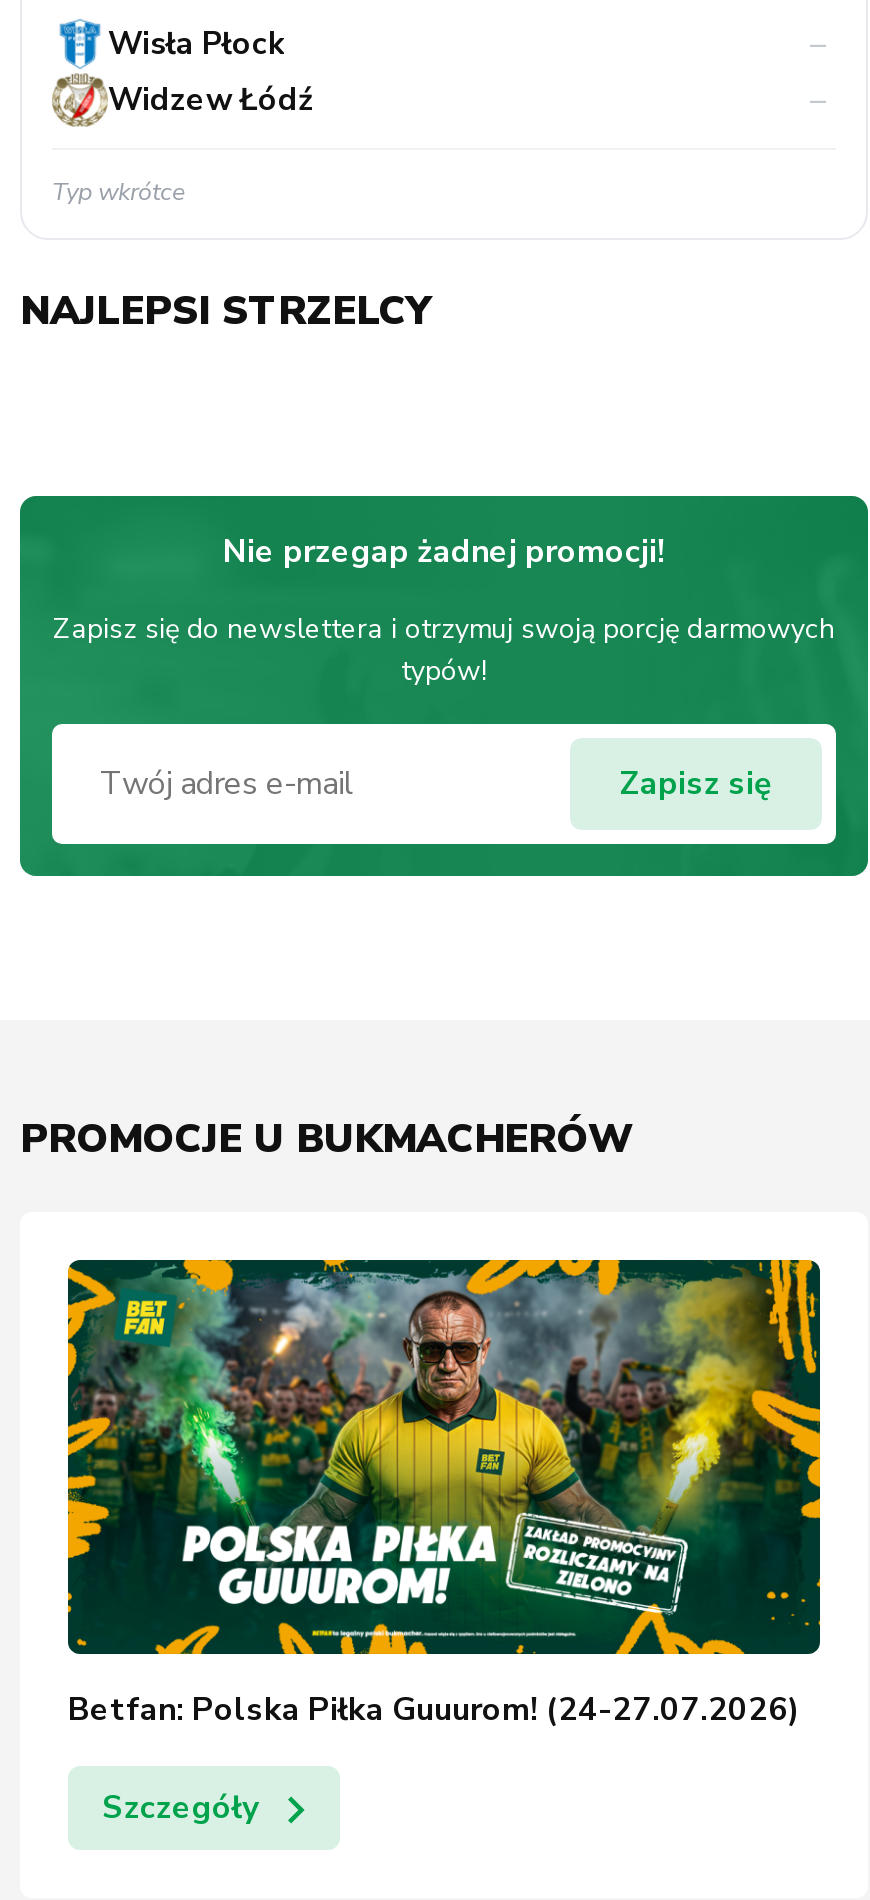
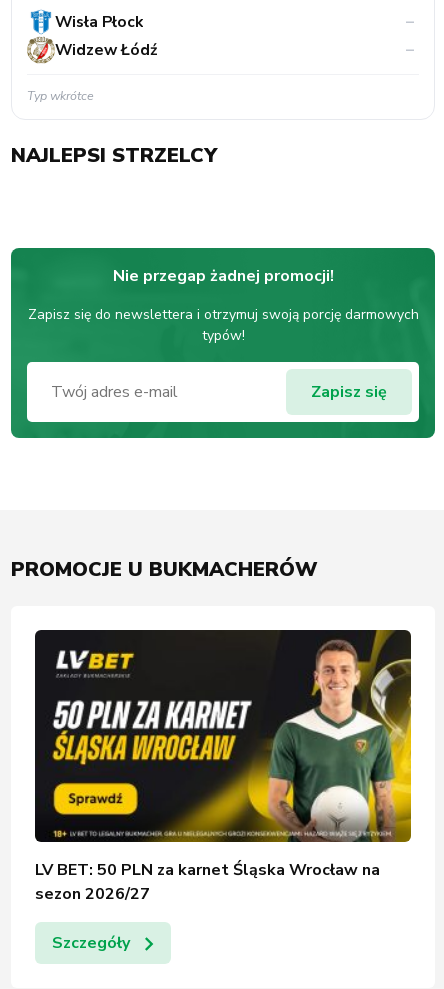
[66,1258,822,1732] [image] | Betfan: Polska Piłka Guuurom! (24-27.07.2026) -> [34,629,412,905] [image] | LV BET: 50 PLN za karnet Śląska Wrocław na | sezon 2026/27

